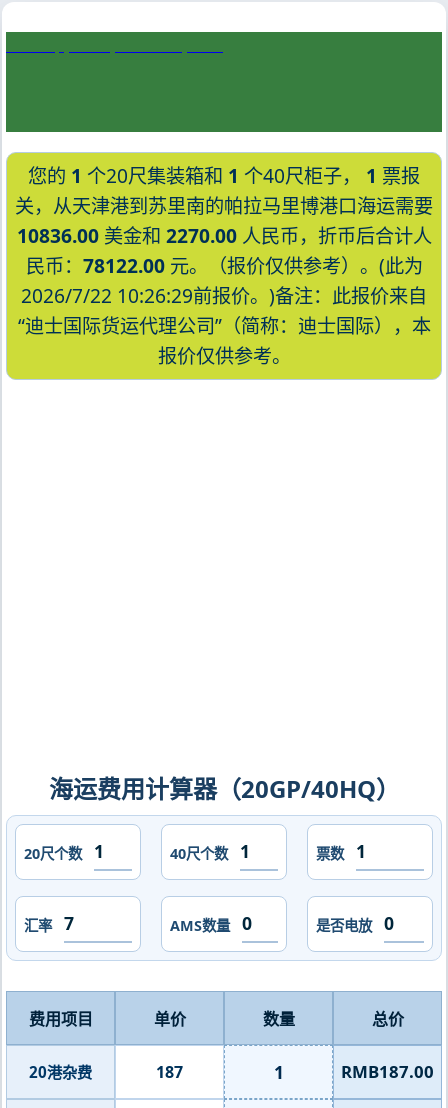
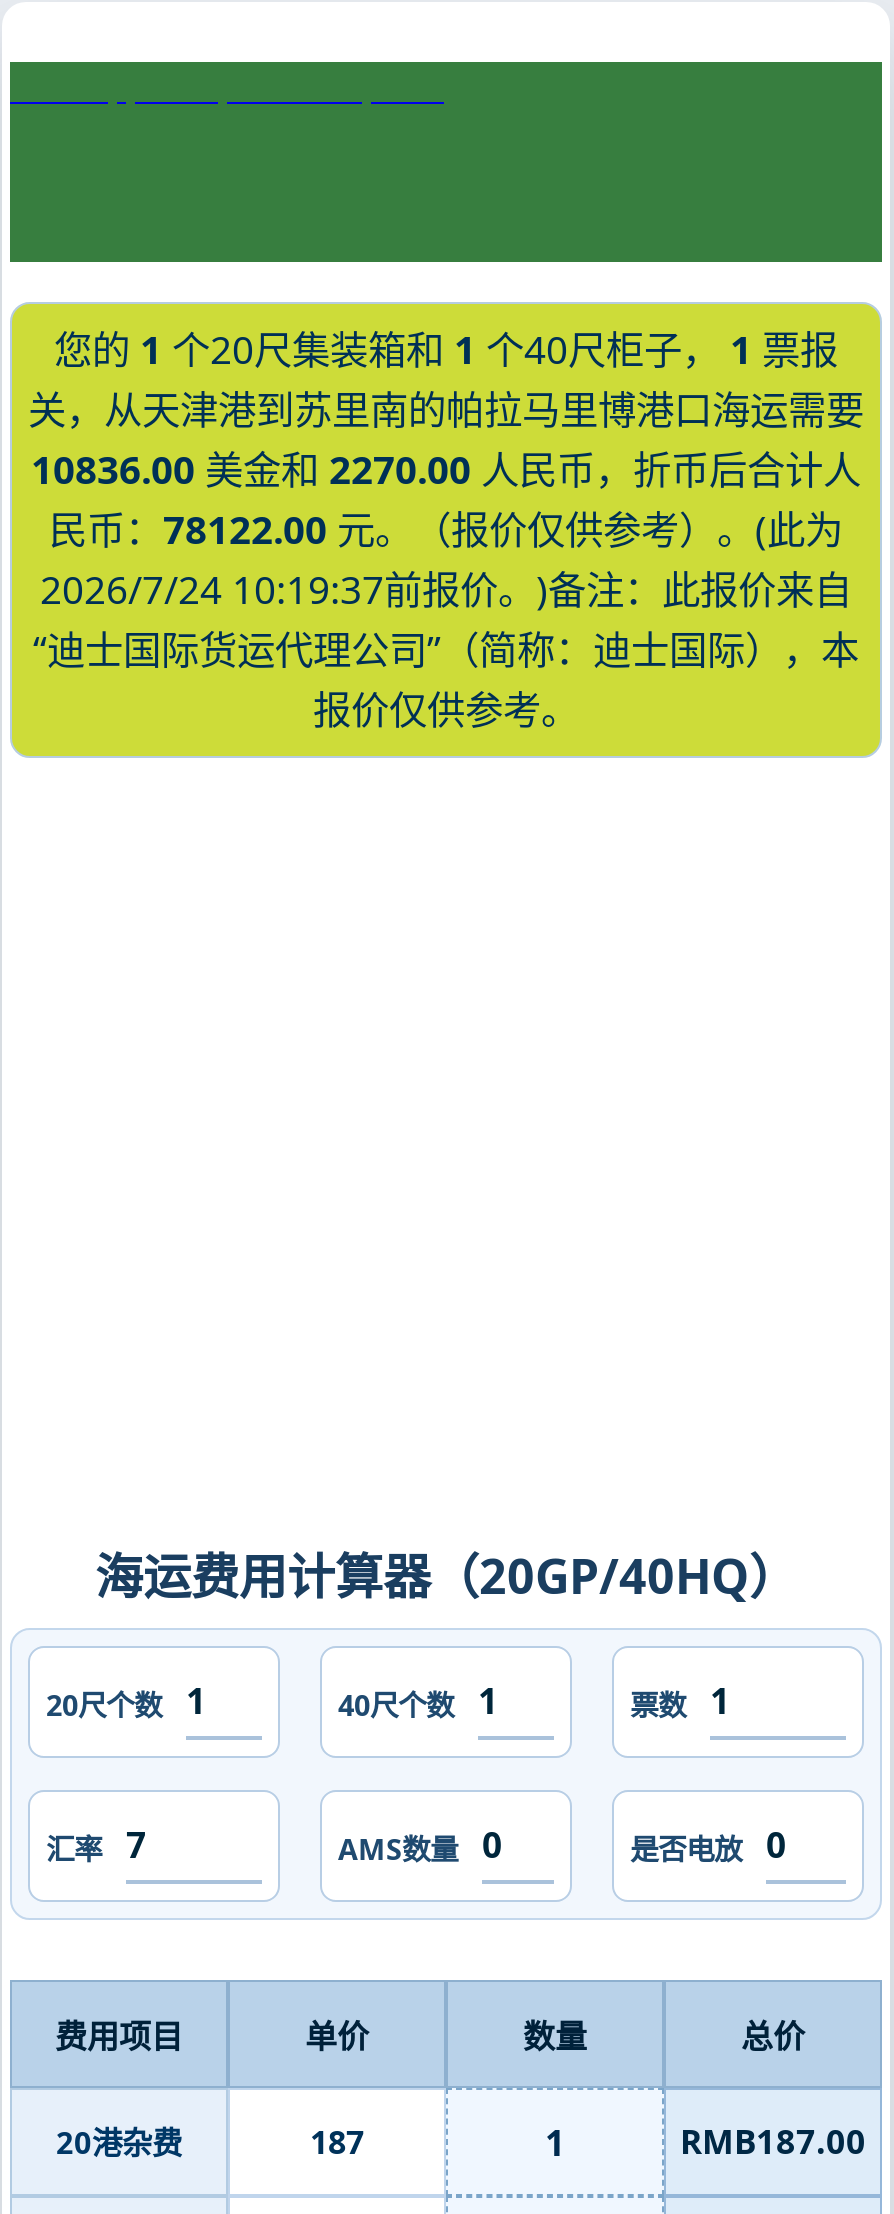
[21,282,427,309] 2026/7/22 10:26:29前报价。)备注：此报价来自 -> [40,562,852,616] 2026/7/24 10:19:37前报价。)备注：此报价来自

